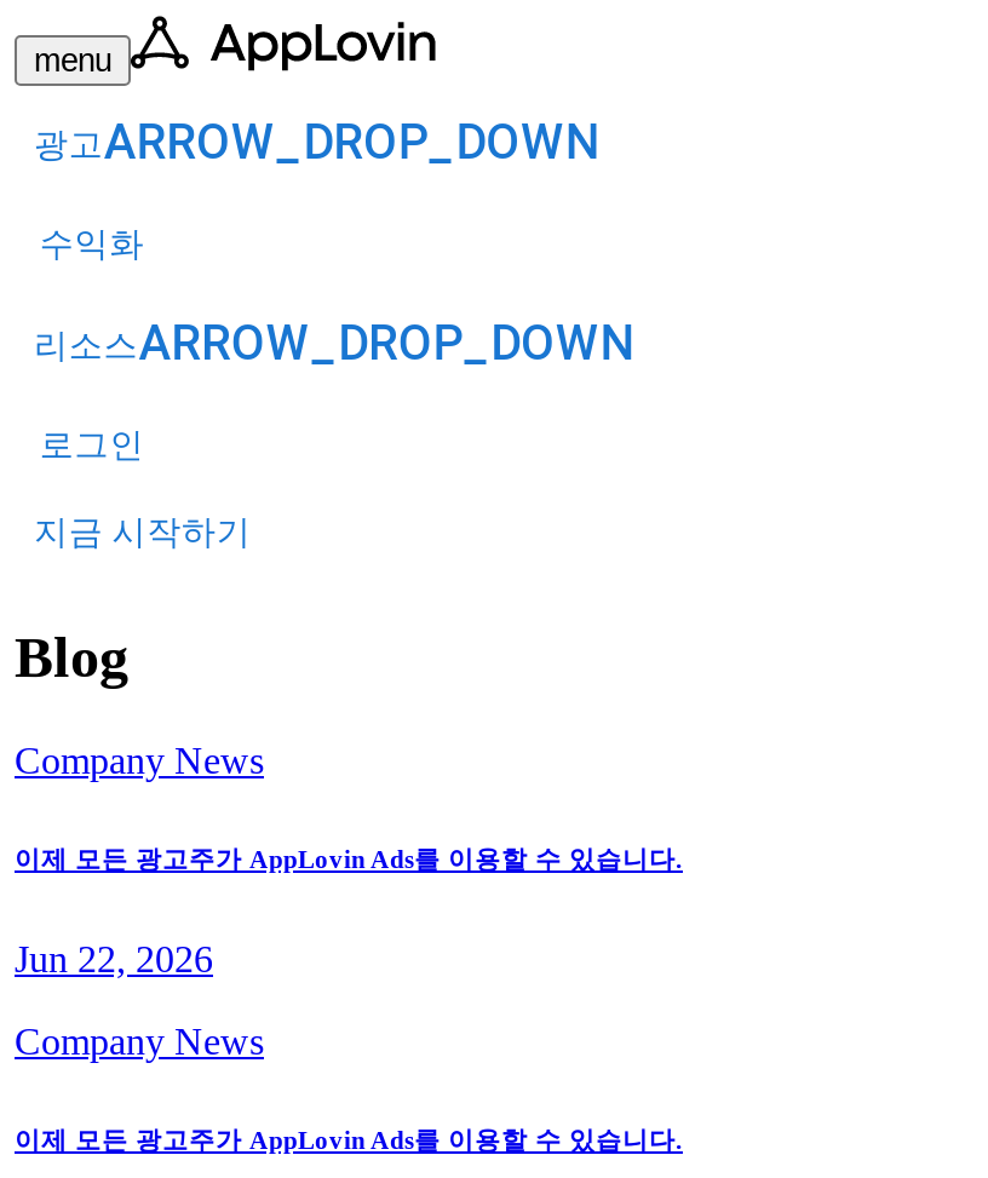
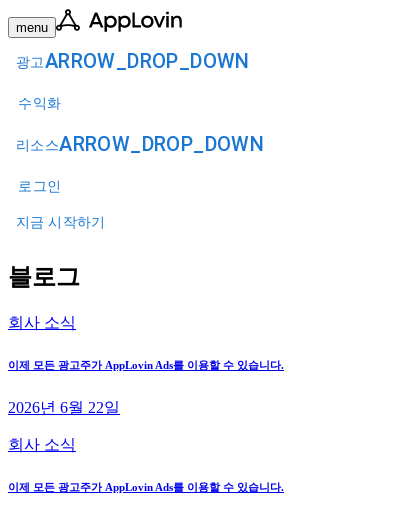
[15,626,128,689] Blog -> [8,264,80,290] 블로그
[15,739,264,780] Company News -> [8,314,76,331] 회사 소식
[15,938,213,979] Jun 22, 2026 -> [8,399,120,416] 2026년 6월 22일
[15,1020,264,1061] Company News -> [8,436,76,453] 회사 소식

